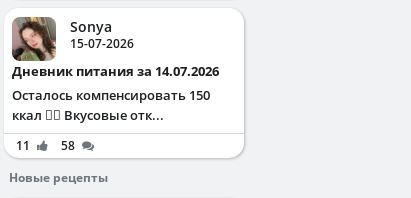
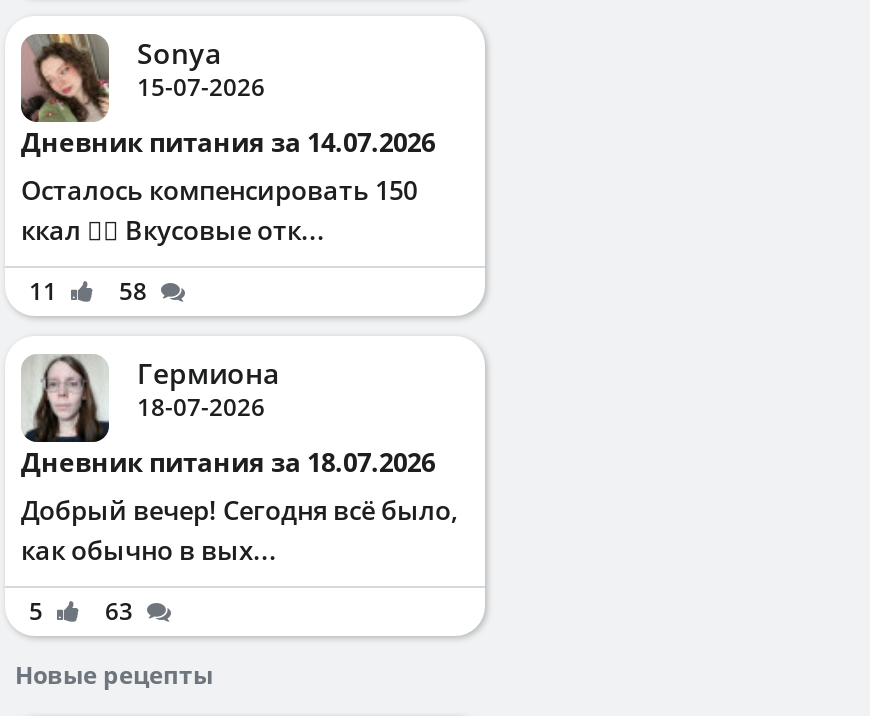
none -> [21,354,457,628] [image] | Гермиона | 18-07-2026 | Дневник питания за 18.07.2026 | Добрый вечер! Сегодня всё было, | как обычно в вых... | 5 | 63

